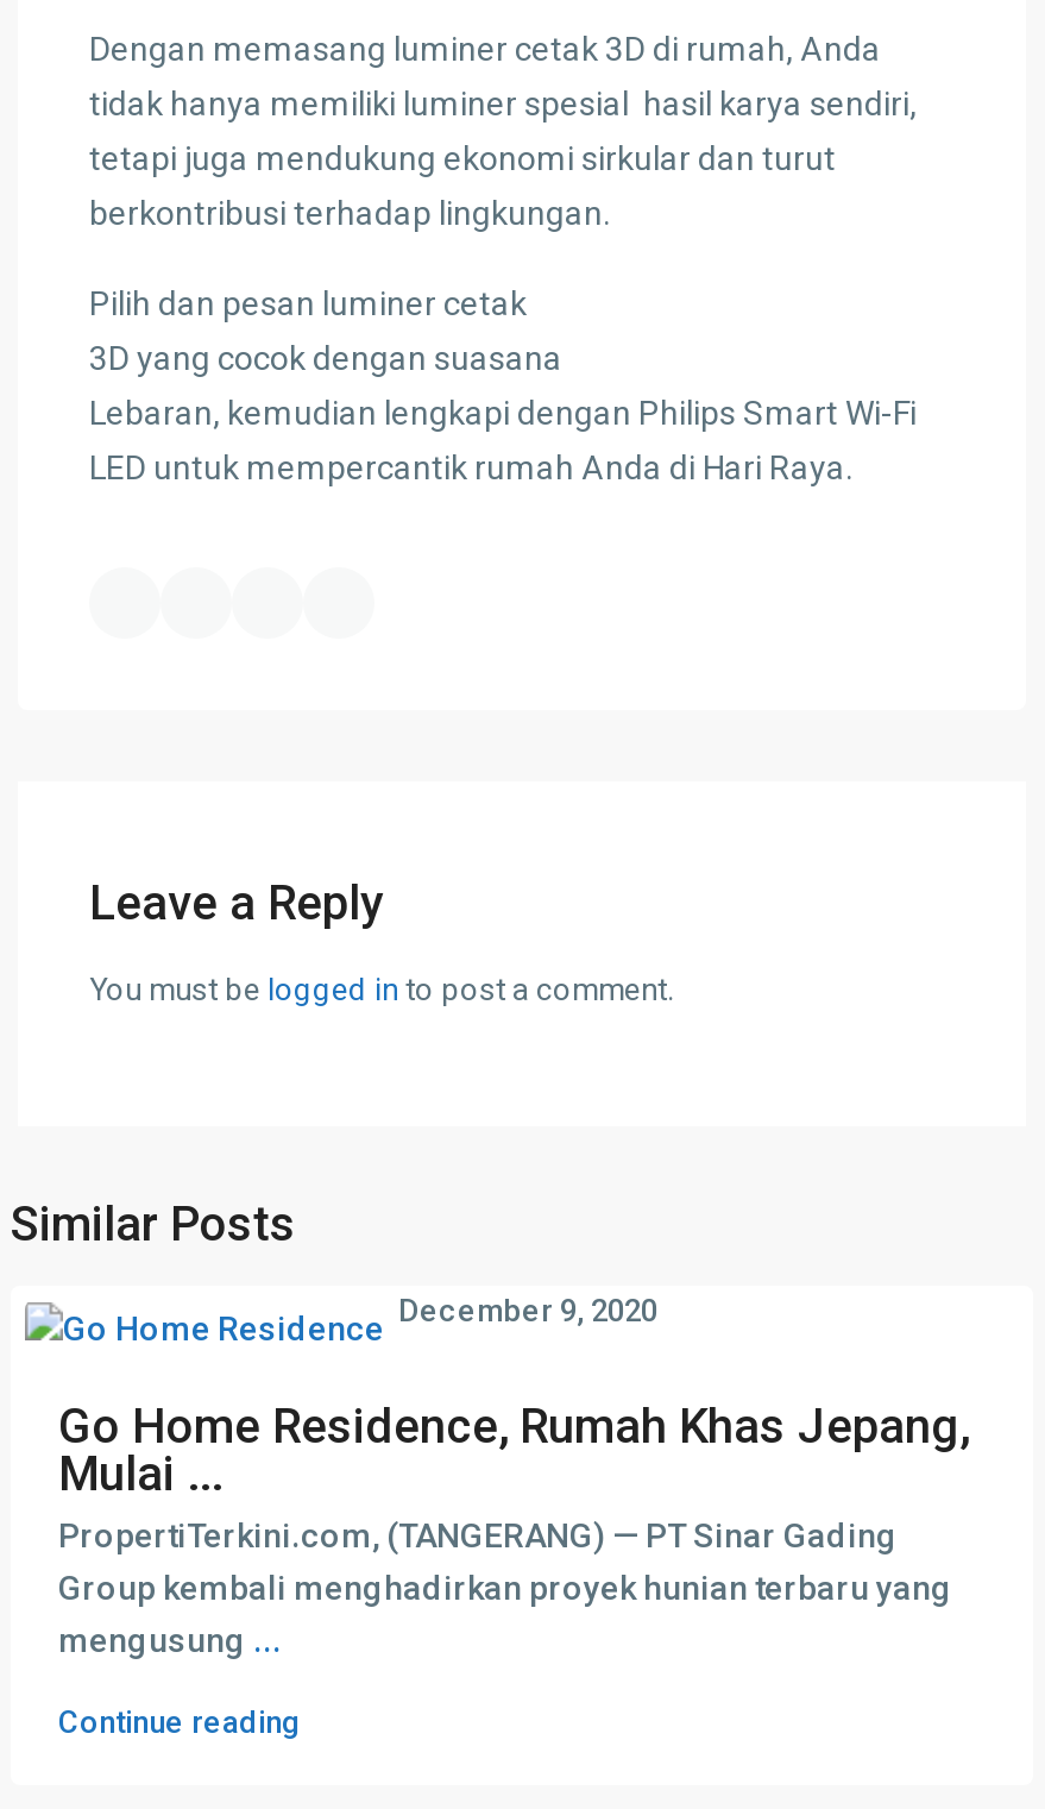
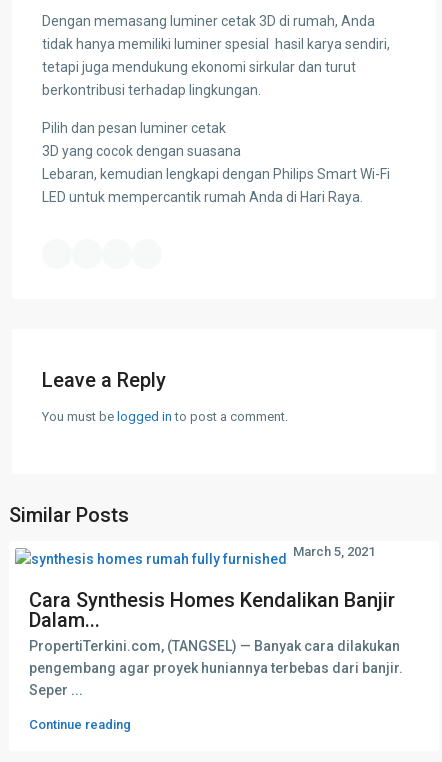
[398,1292,657,1328] December 9, 2020 -> [293,544,375,559] March 5, 2021
[58,1398,969,1502] Go Home Residence, Rumah Khas Jepang, | Mulai ... -> [29,588,395,632] Cara Synthesis Homes Kendalikan Banjir | Dalam...
[58,1517,952,1659] PropertiTerkini.com, (TANGERANG) — PT Sinar Gading | Group kembali menghadirkan proyek hunian terbaru yang | mengusung... -> [29,638,403,698] PropertiTerkini.com, (TANGSEL) — Banyak cara dilakukan | pengembang agar proyek huniannya terbebas dari banjir. | Seper...

